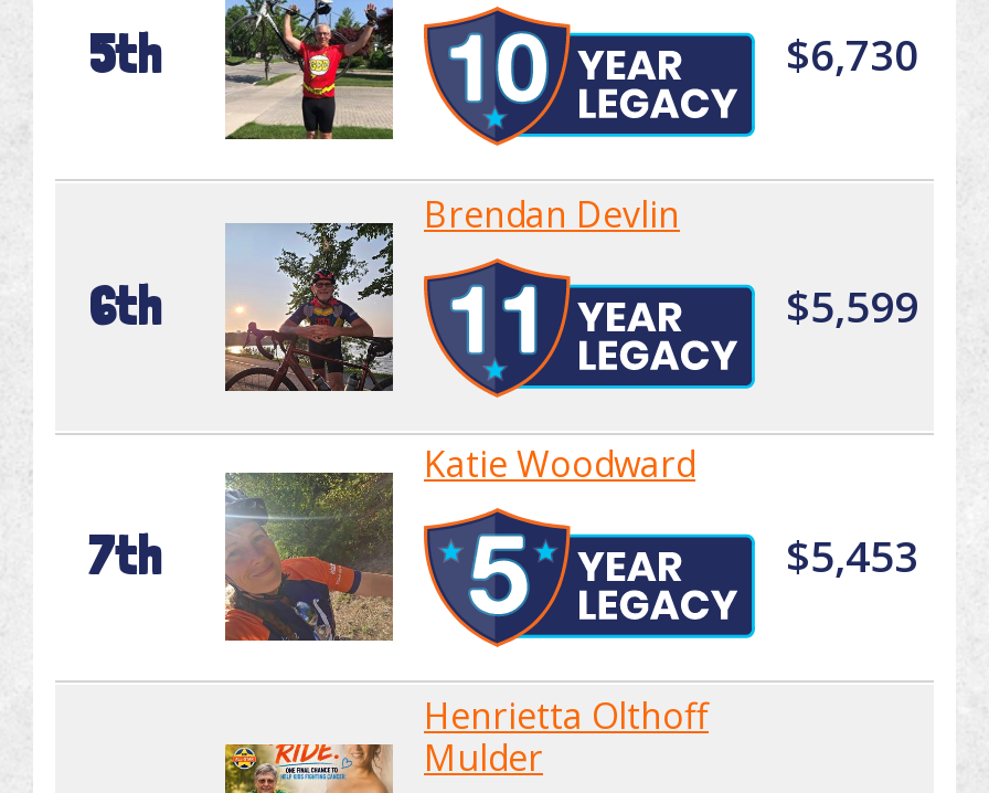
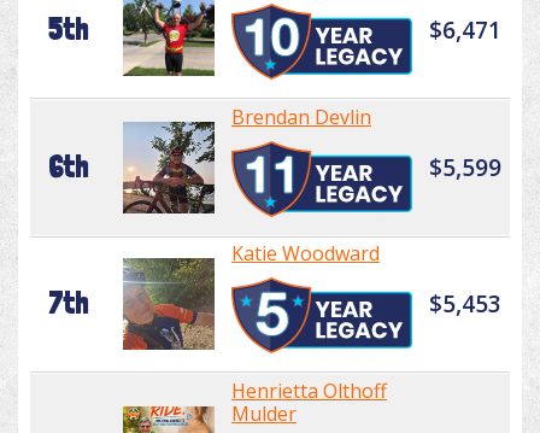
[786,25,918,84] $6,730 -> [429,13,501,46] $6,471

